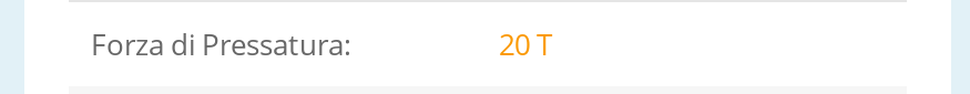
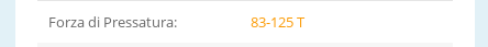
[499,24,552,64] 20 T -> [251,12,304,31] 83-125 T

